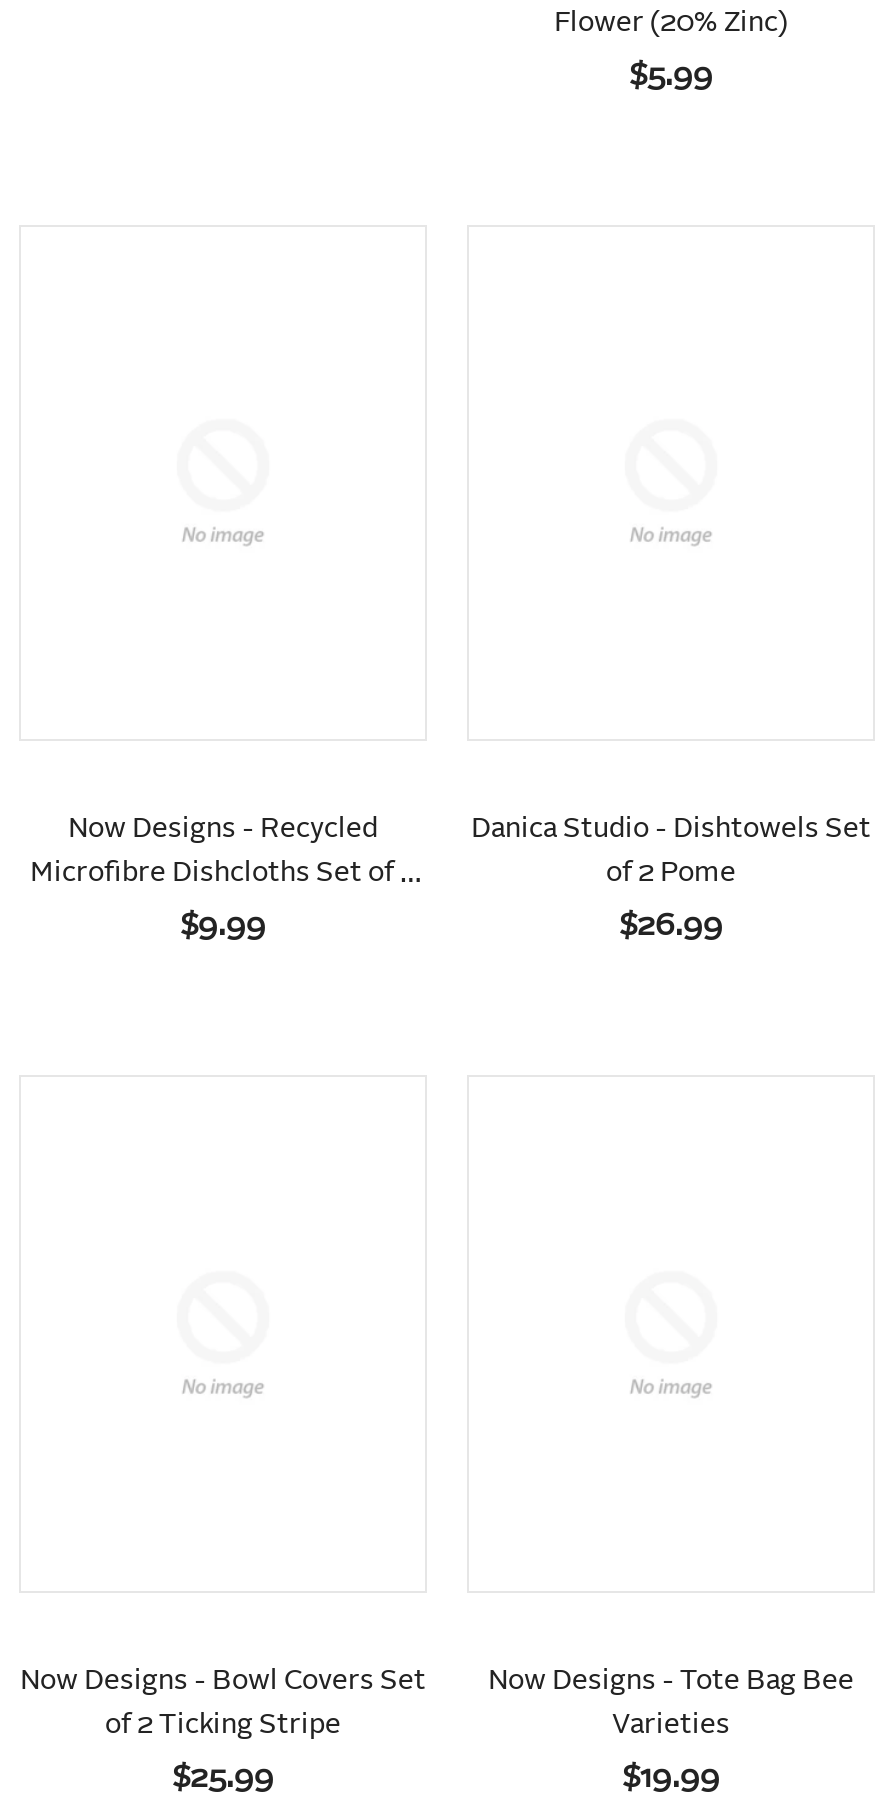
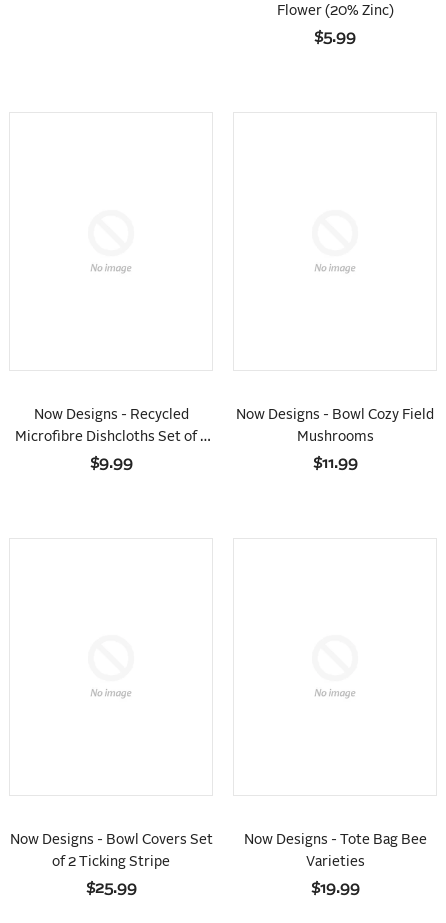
[471,816,871,844] Danica Studio - Dishtowels Set -> [236,408,434,422] Now Designs - Bowl Cozy Field
[606,860,736,888] of 2 Pome -> [296,430,373,444] Mushrooms
[619,912,723,942] $26.99 -> [312,456,357,471] $11.99

